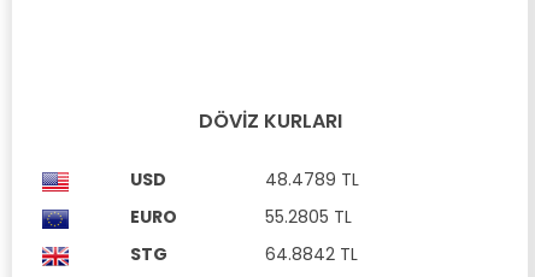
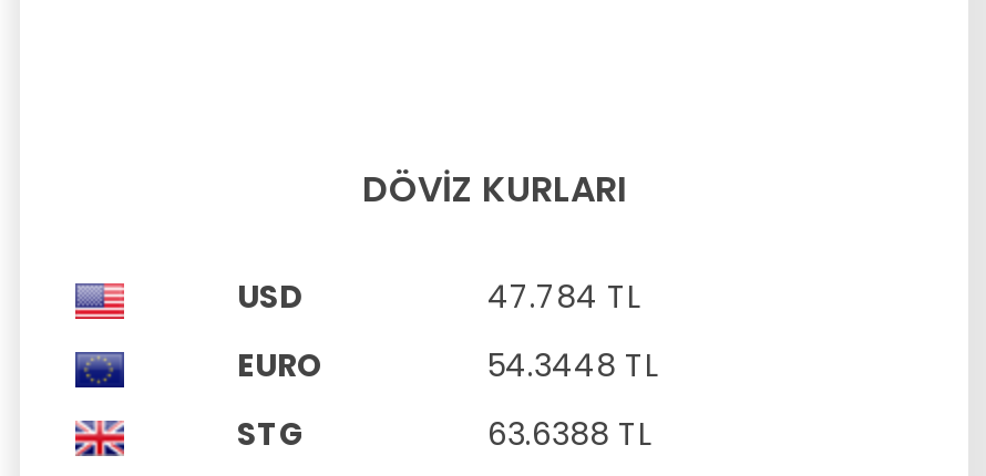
[265,168,359,192] 48.4789 TL -> [487,275,640,320] 47.784 TL
[265,205,352,229] 55.2805 TL -> [487,344,658,388] 54.3448 TL
[265,243,358,267] 64.8842 TL -> [487,413,651,457] 63.6388 TL

